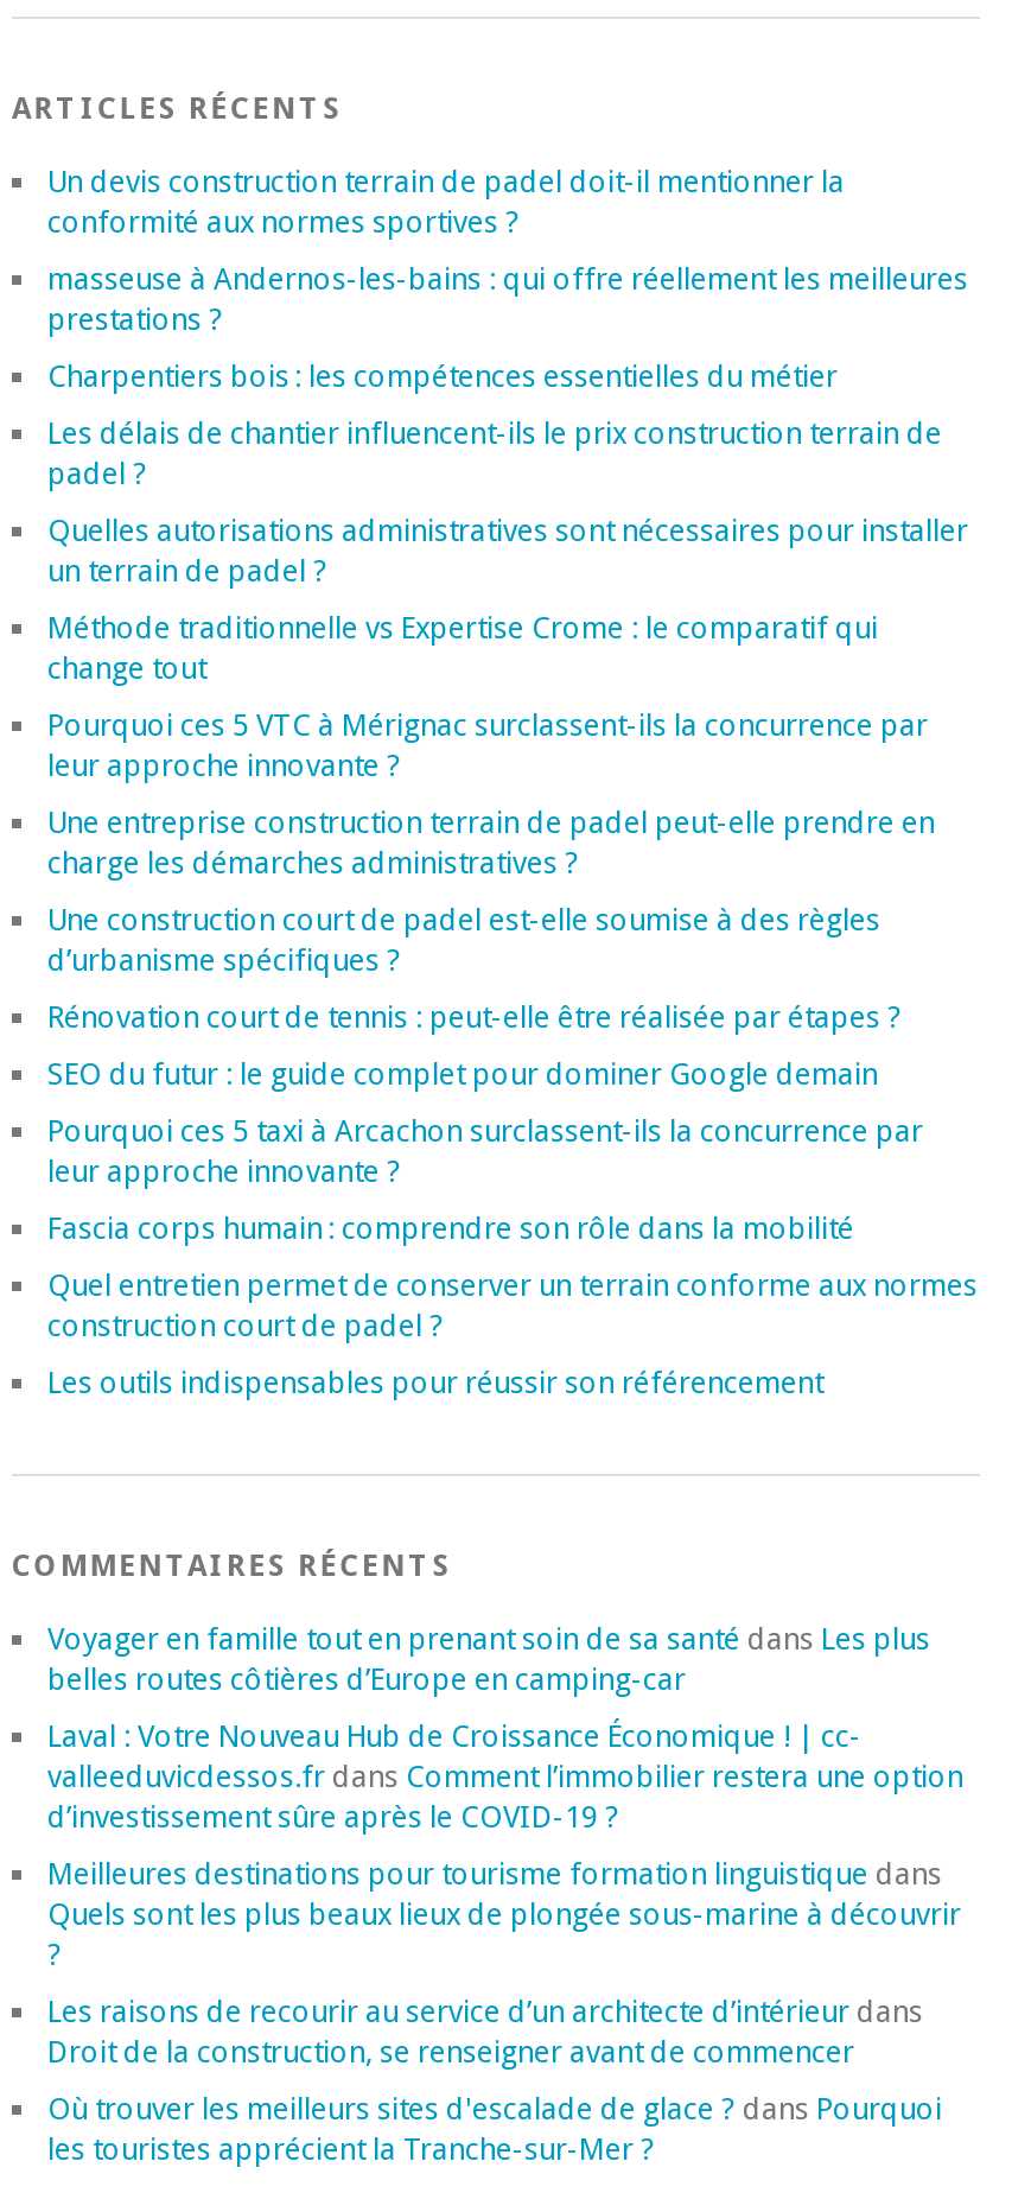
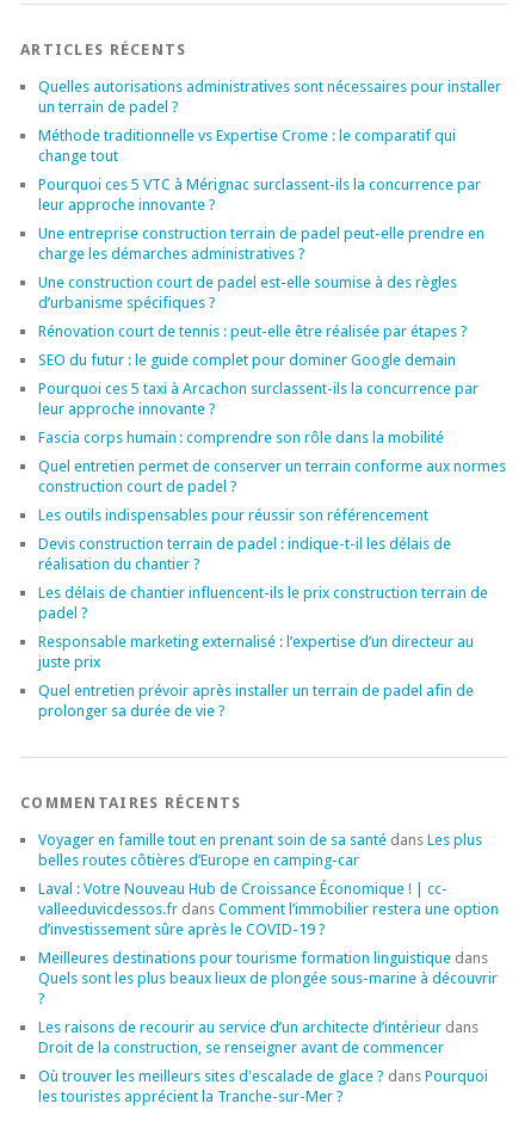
[47,163,968,393] Un devis construction terrain de padel doit-il mentionner la | conformité aux normes sportives ? | masseuse à Andernos-les-bains : qui offre réellement les meilleures | prestations ? | Charpentiers bois : les compétences essentielles du métier -> none
moved [47,414,942,490] -> [38,583,488,621]: Les délais de chantier influencent-ils le prix construction terrain de | padel ?
moved [47,512,978,1399] -> [38,77,506,524]: Quelles autorisations administratives sont nécessaires pour installer | un terrain de padel ? | Méthode traditionnelle vs Expertise Crome : le comparatif qui | ... | construction court de padel ? | Les outils indispensables pour réussir son référencement
none -> [38,534,474,719] Devis construction terrain de padel : indique-t-il les délais de | réalisation du chantier ? | Responsable marketing externalisé : l’expertise d’un directeur au | juste prix | Quel entretien prévoir après installer un terrain de padel afin de | prolonger sa durée de vie ?

